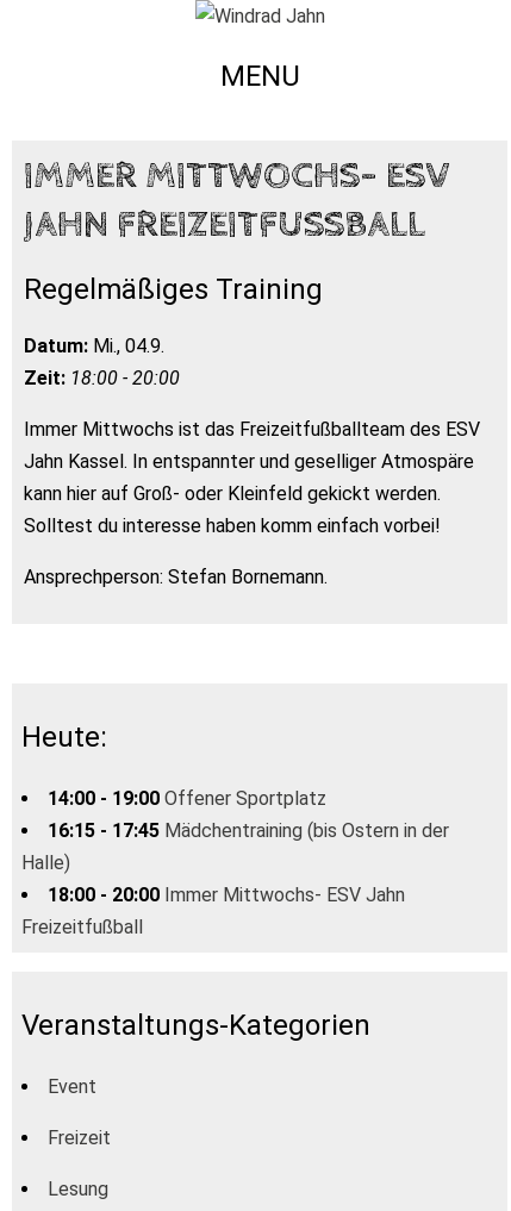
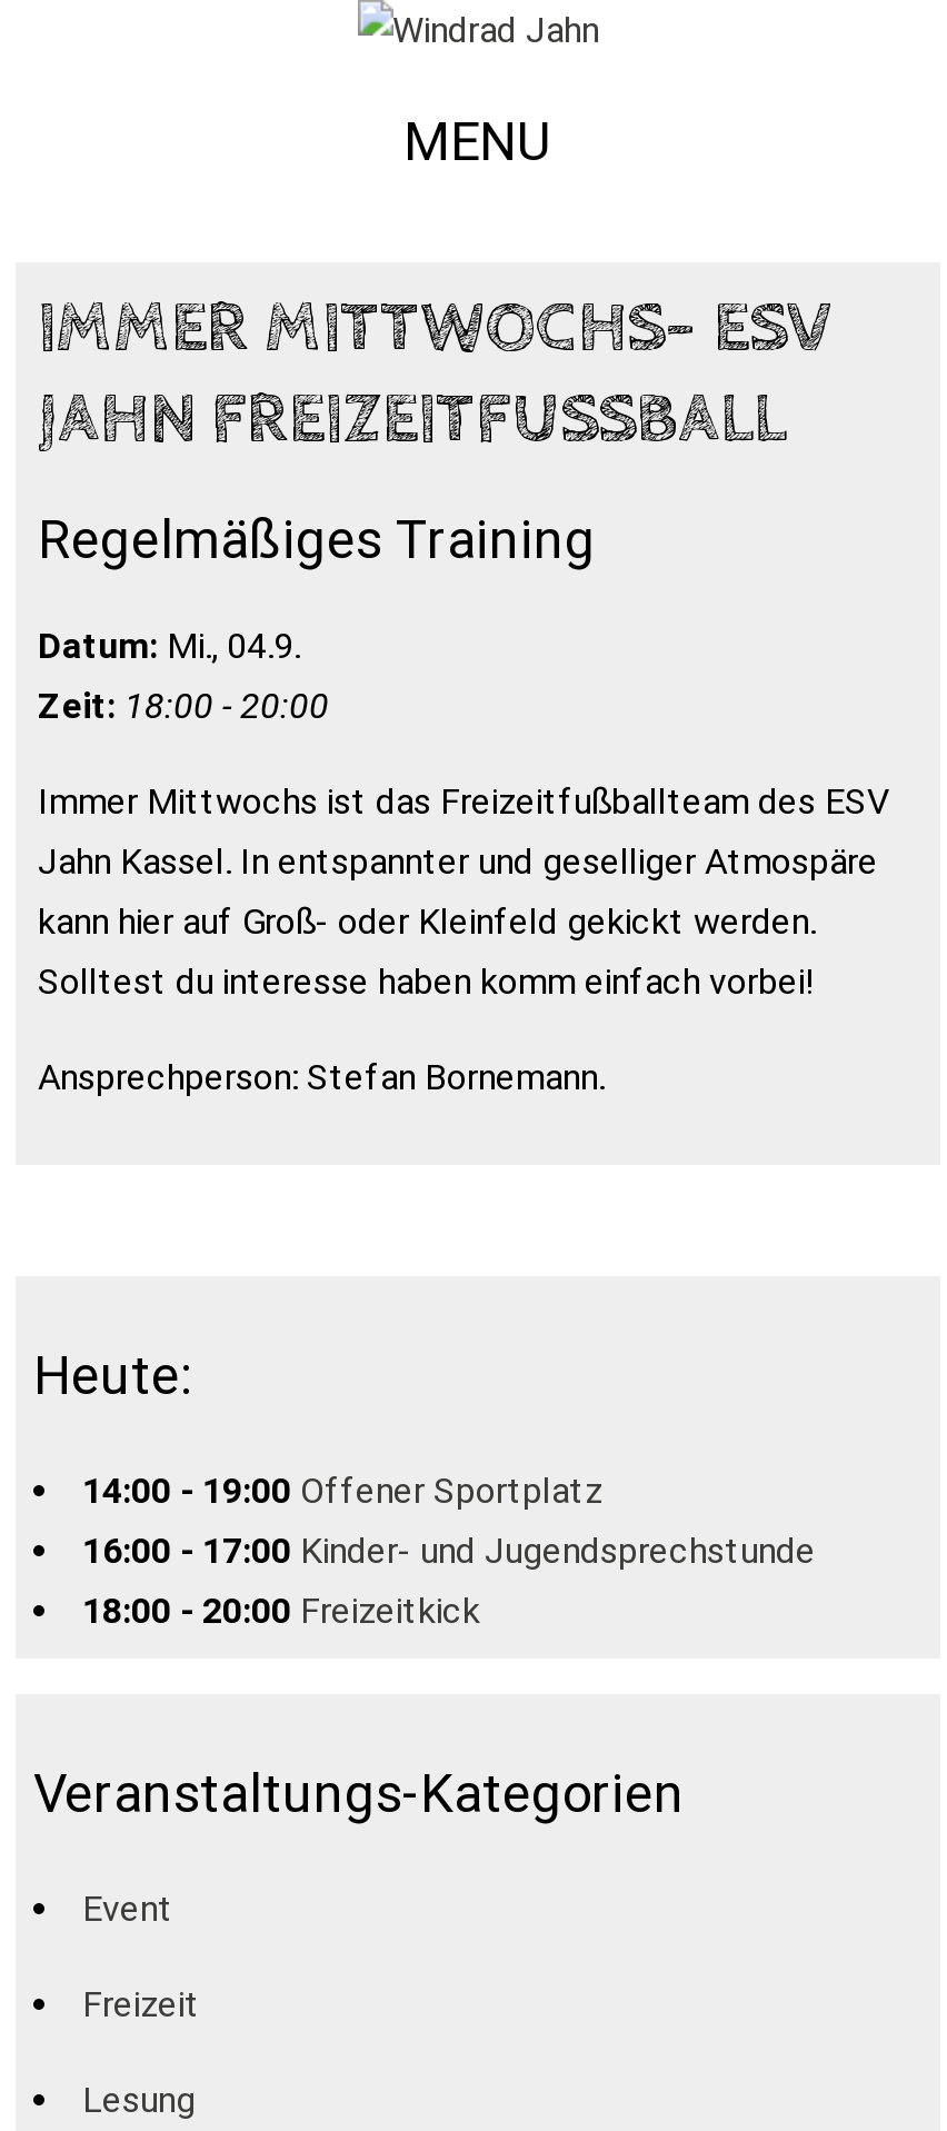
[21,819,449,938] 16:15 - 17:45 Mädchentraining (bis Ostern in der | Halle) | 18:00 - 20:00 Immer Mittwochs- ESV Jahn | Freizeitfußball -> [82,1529,816,1631] 16:00 - 17:00 Kinder- und Jugendsprechstunde | 18:00 - 20:00 Freizeitkick

